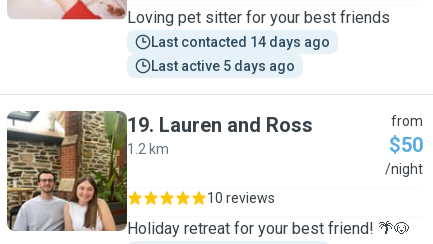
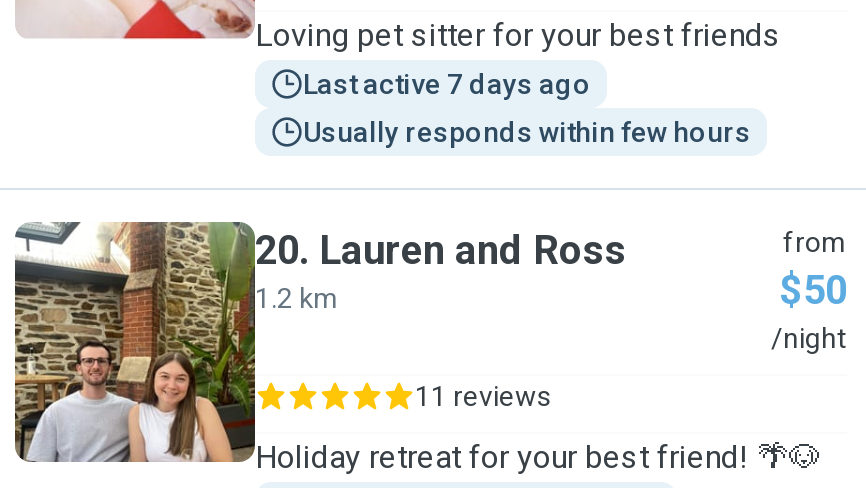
[151,34,330,50] Last contacted 14 days ago -> [303,68,591,100] Last active 7 days ago
[151,58,295,74] Last active 5 days ago -> [303,116,751,148] Usually responds within few hours
[127,113,313,137] 19. Lauren and Ross -> [255,226,627,274] 20. Lauren and Ross
[207,190,275,206] 10 reviews -> [415,380,551,412] 11 reviews

